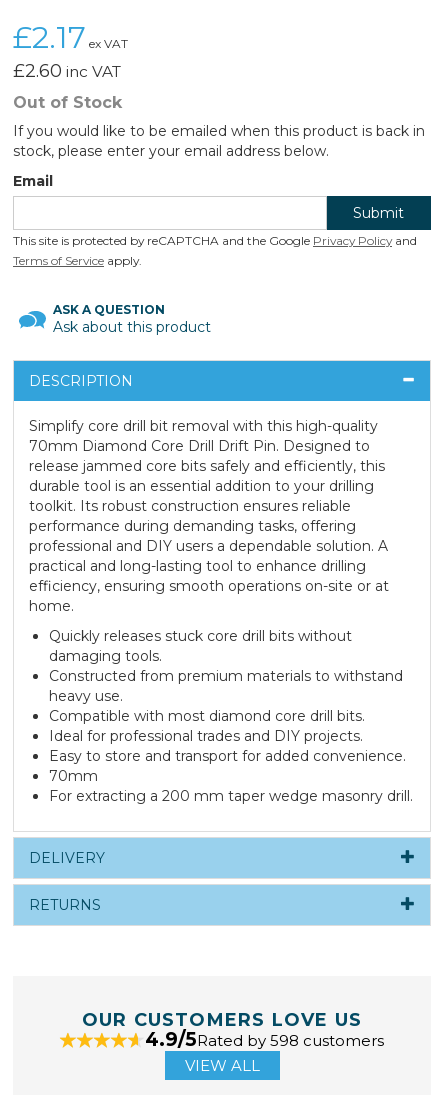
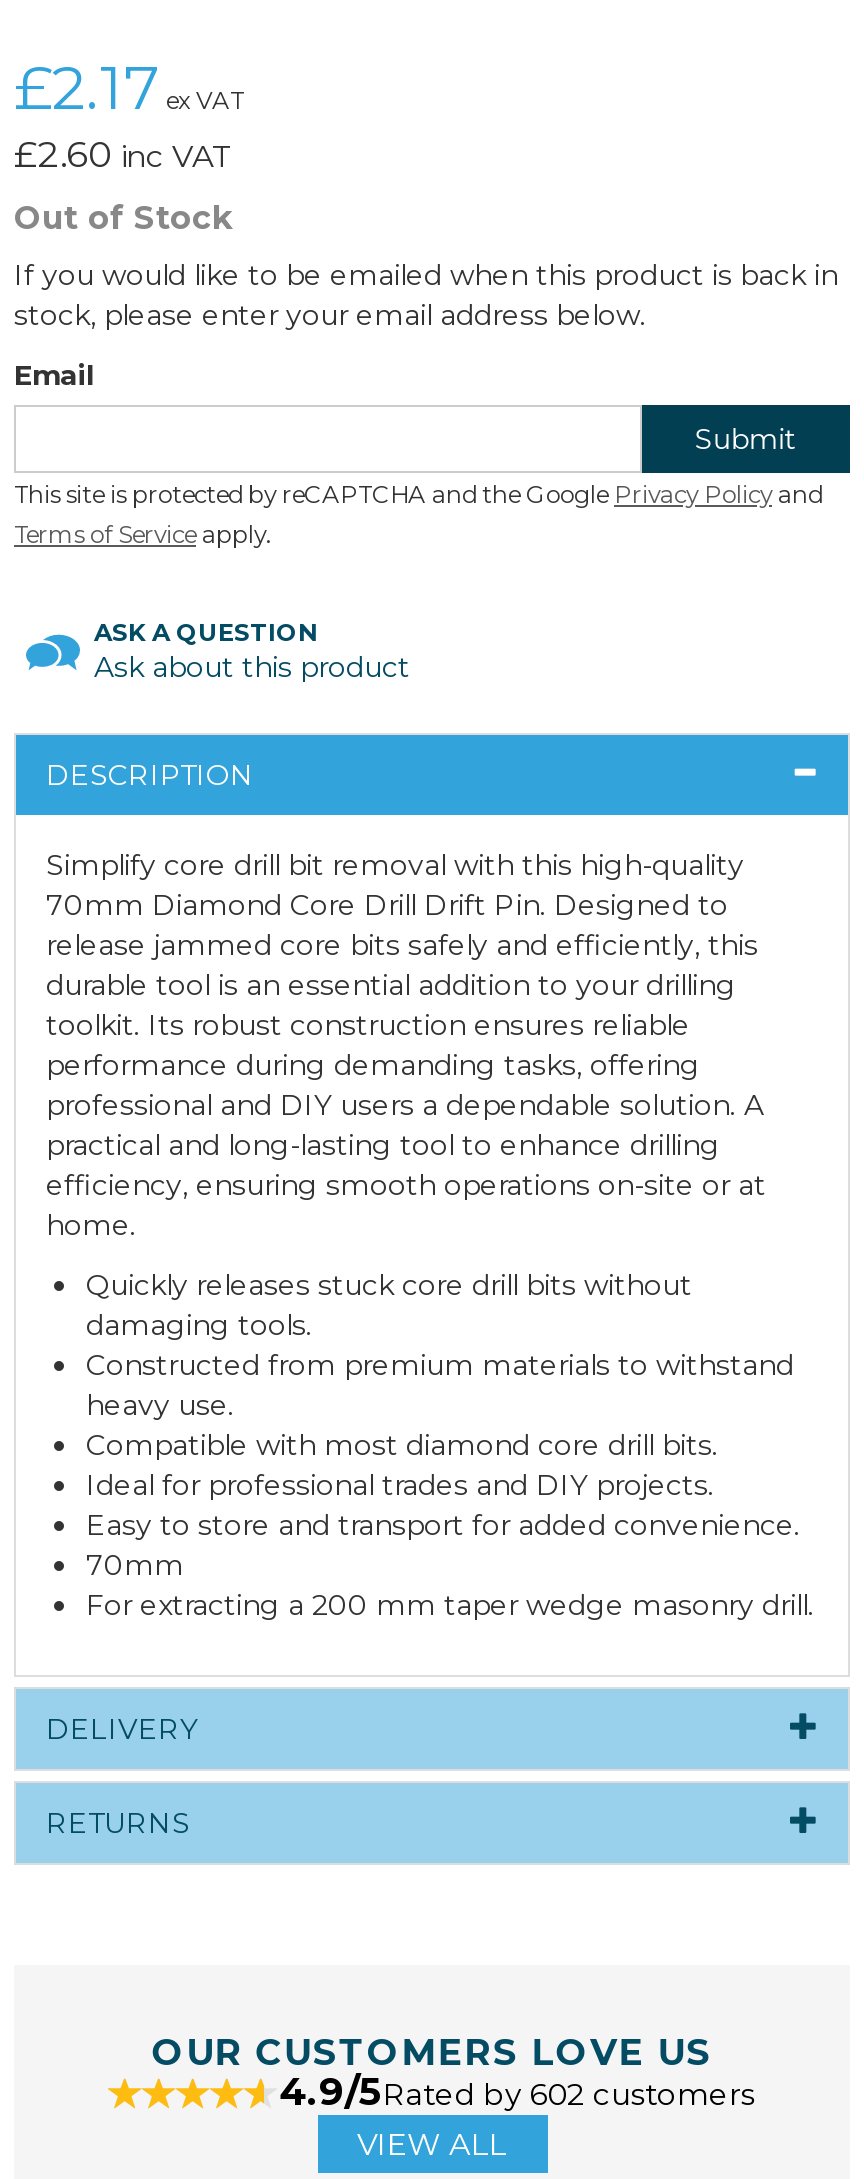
[145,1028,384,1051] 4.9/5Rated by 598 customers -> [279,2069,755,2115] 4.9/5Rated by 602 customers

